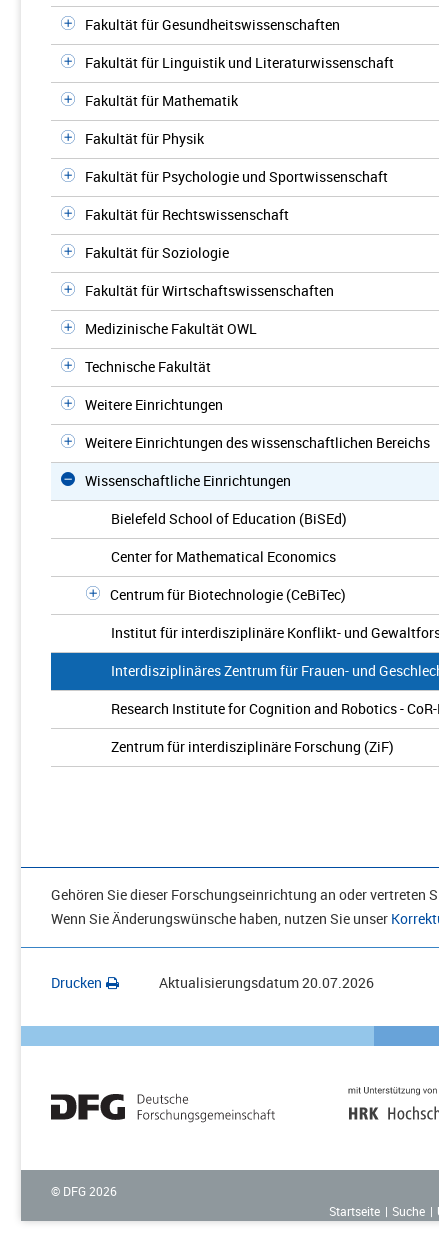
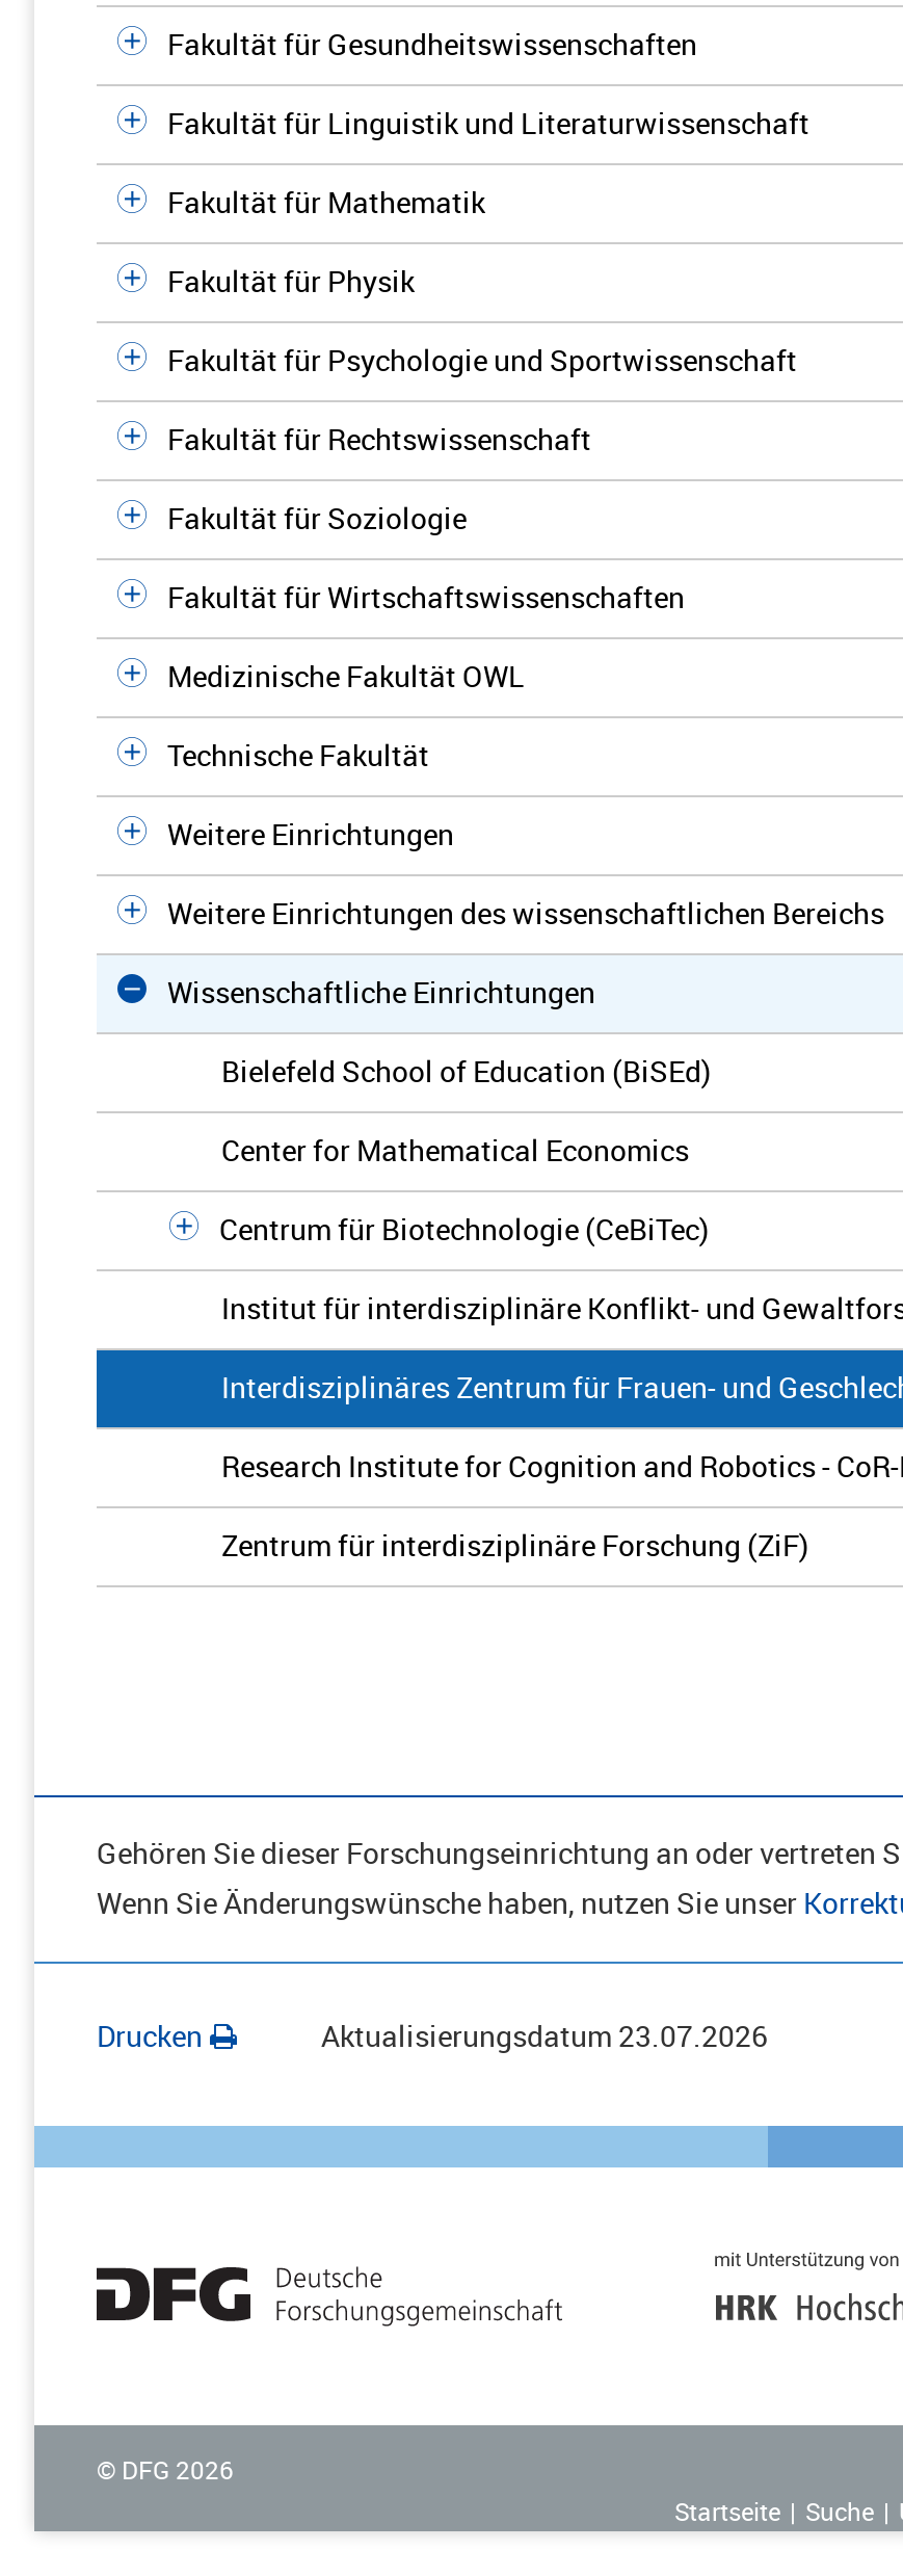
[159,973,374,992] Aktualisierungsdatum 20.07.2026 -> [321,2016,768,2055] Aktualisierungsdatum 23.07.2026

